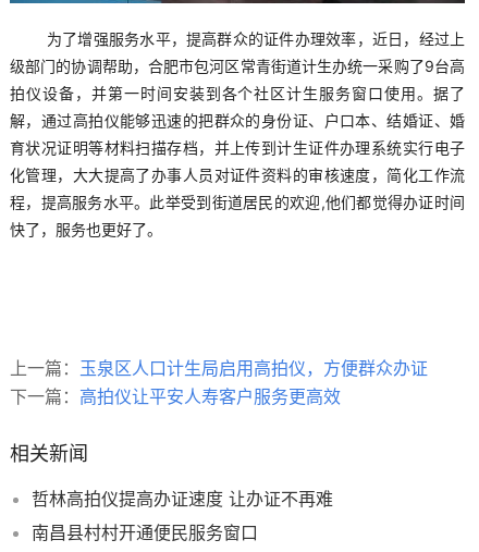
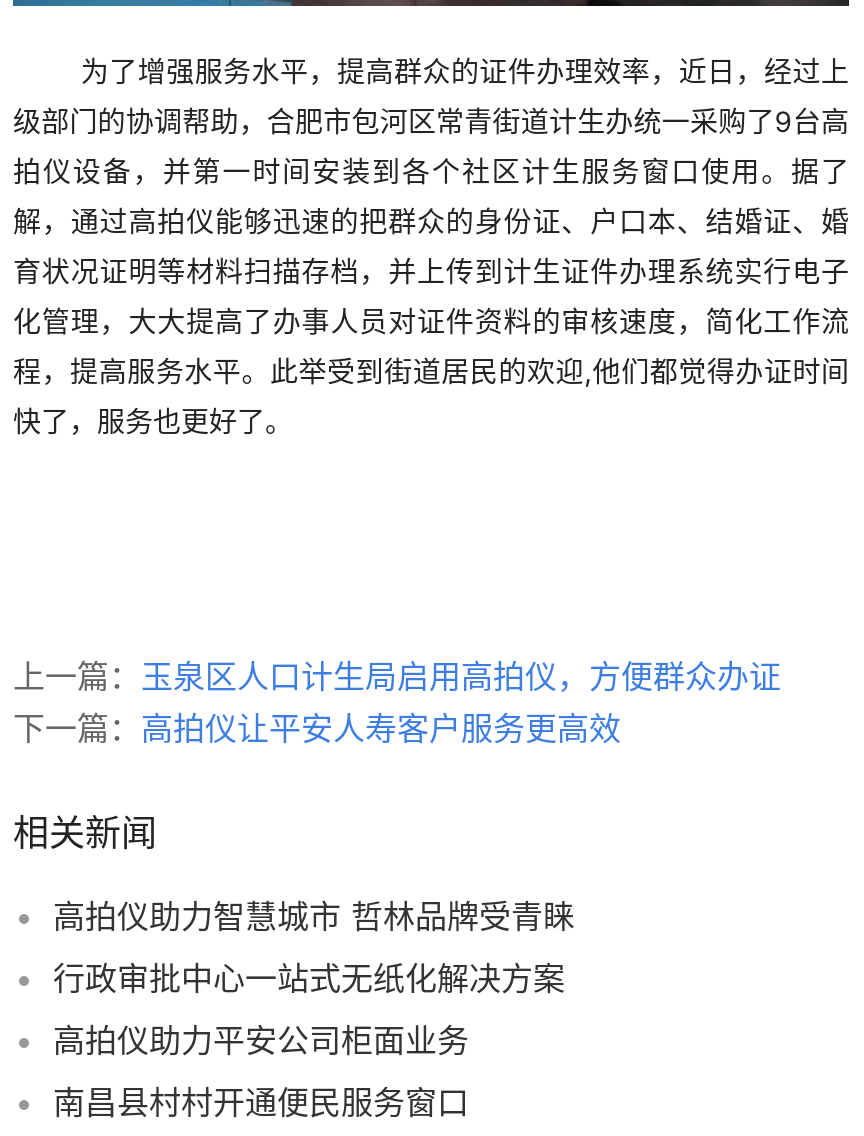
[32,488,333,510] 哲林高拍仪提高办证速度 让办证不再难 -> [53,897,575,1061] 高拍仪助力智慧城市 哲林品牌受青睐 | 行政审批中心一站式无纸化解决方案 | 高拍仪助力平安公司柜面业务

